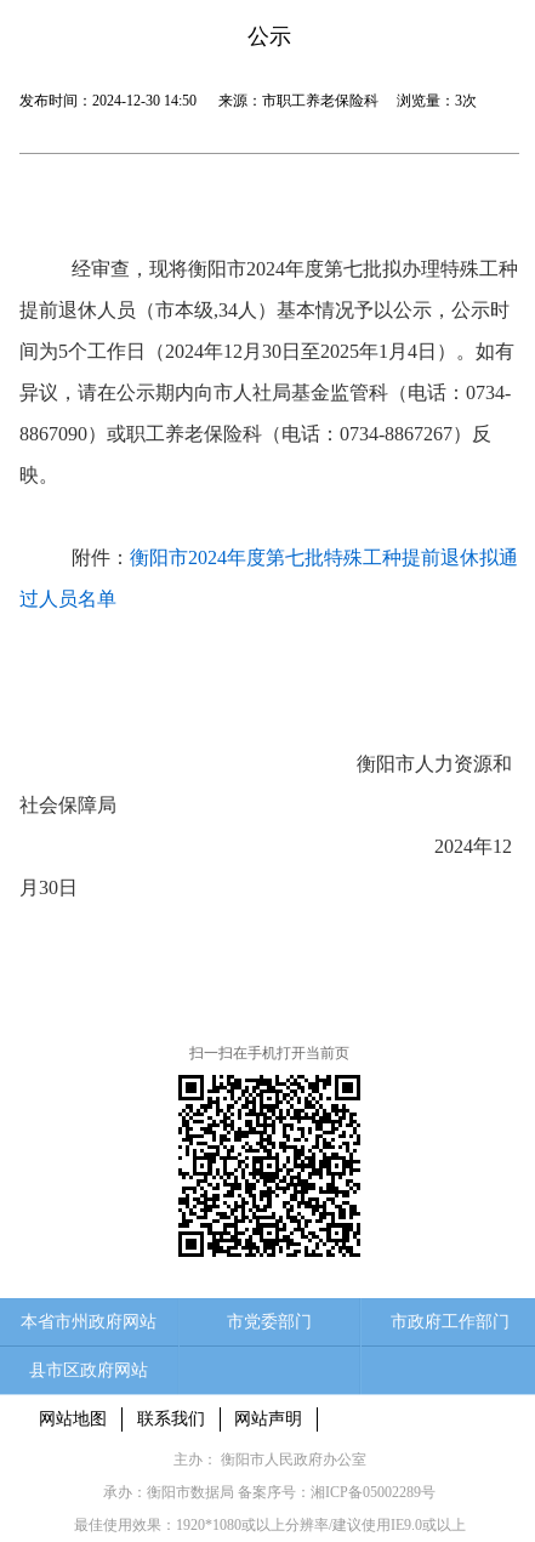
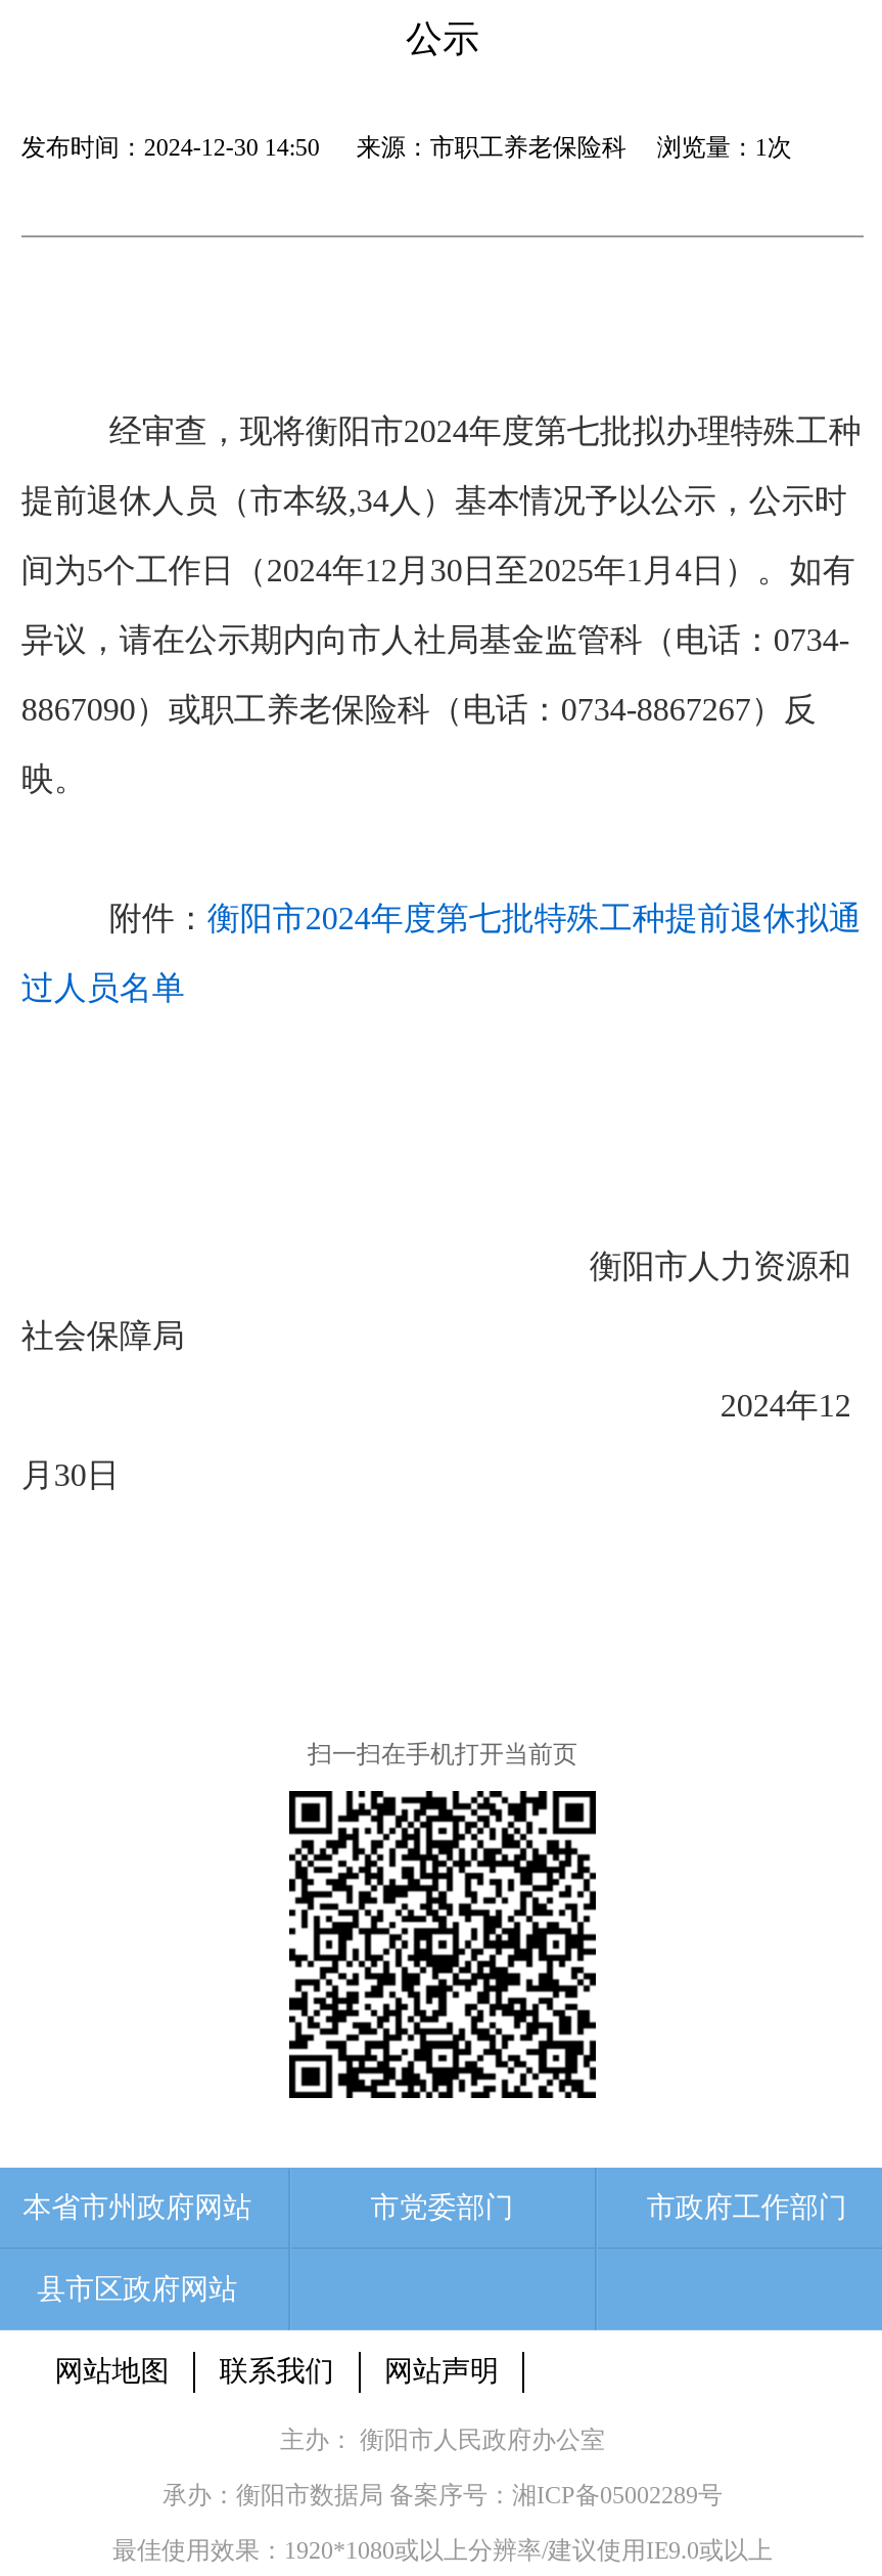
[19,92,477,109] 发布时间：2024-12-30 14:50 来源：市职工养老保险科 浏览量：3次 -> [21,133,792,162] 发布时间：2024-12-30 14:50 来源：市职工养老保险科 浏览量：1次

